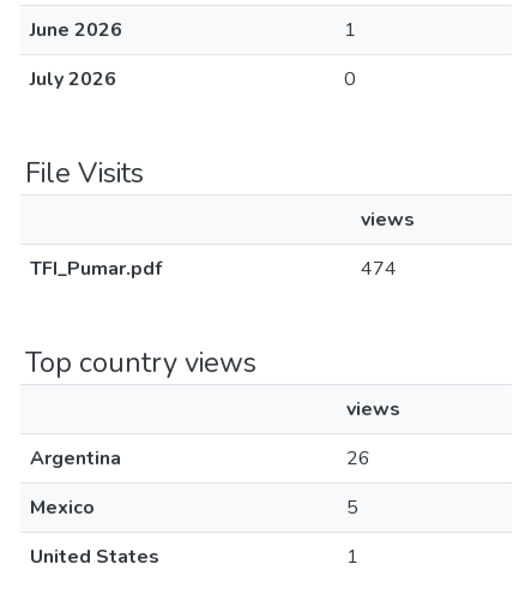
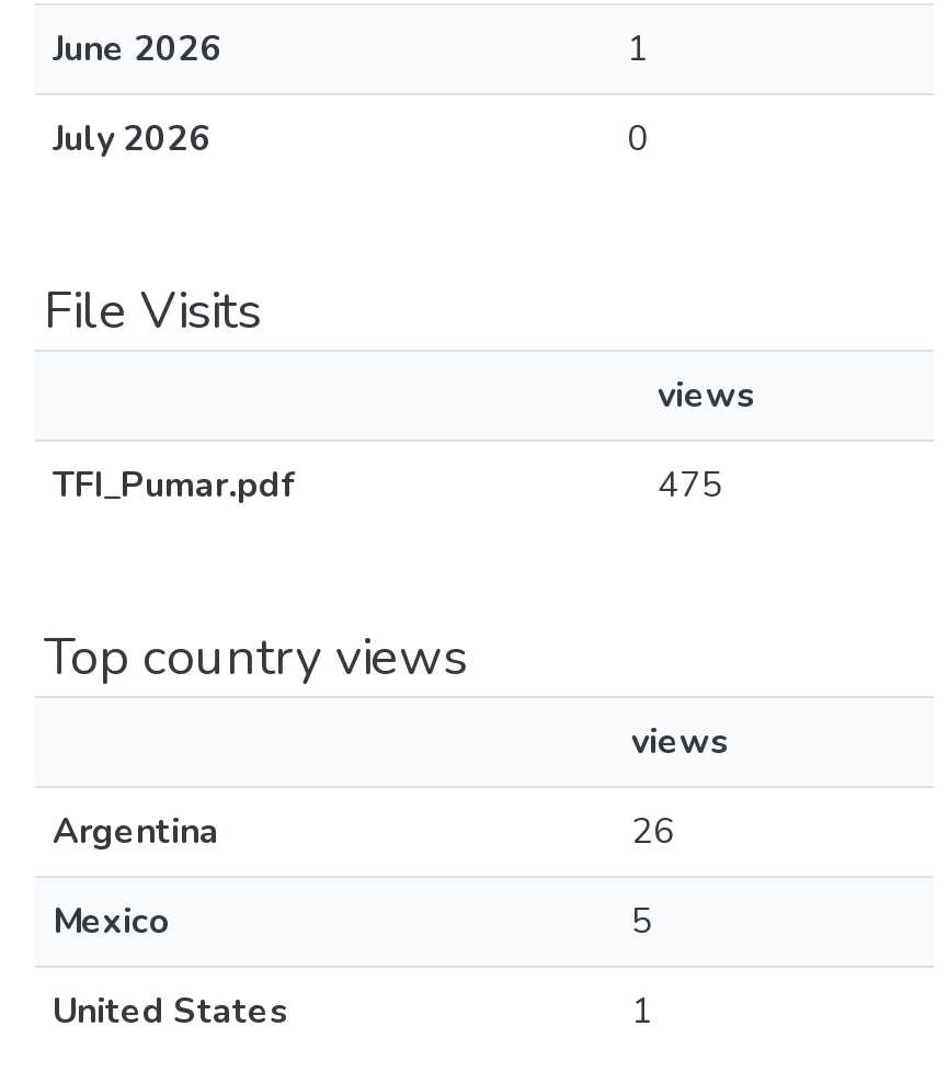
[361,256,397,282] 474 -> [658,461,723,510] 475

